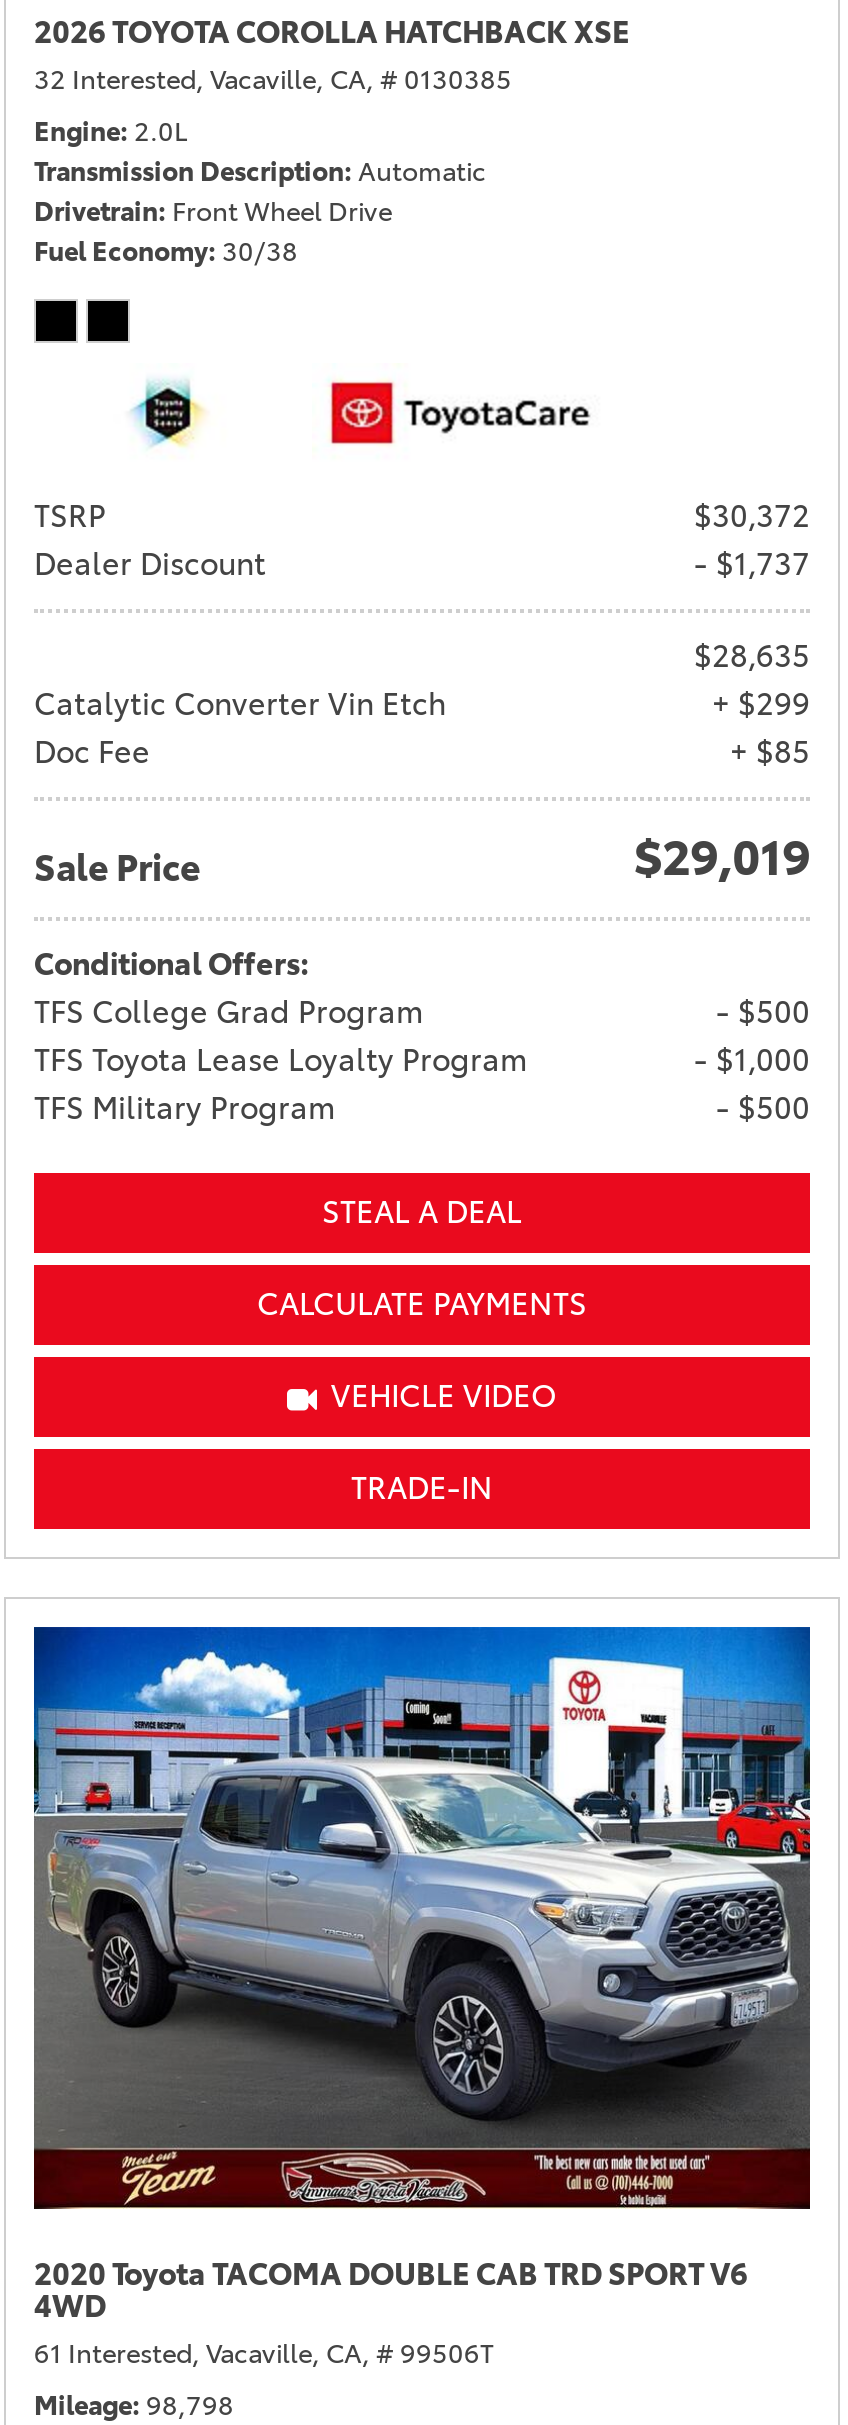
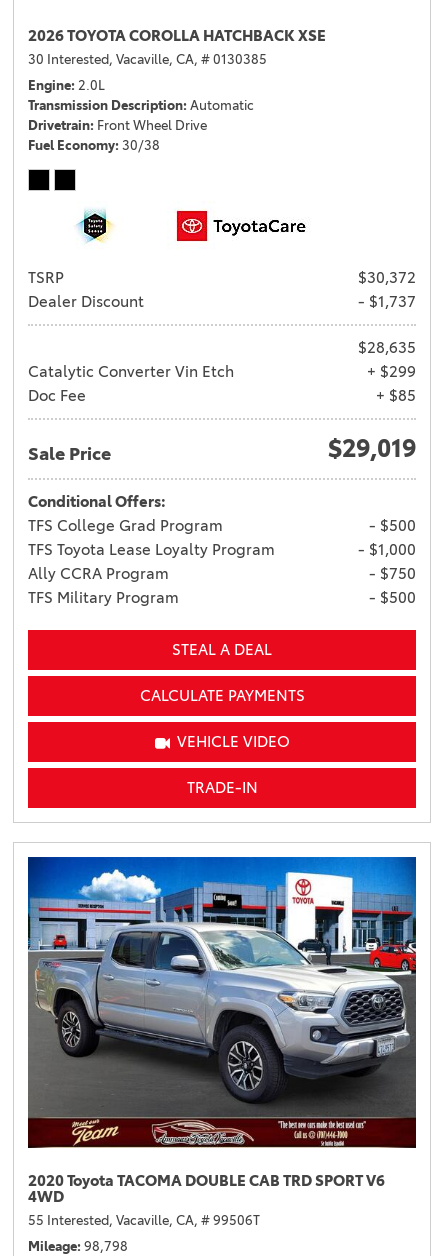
[34,64,512,96] 32 Interested, Vacaville, CA, # 0130385 -> [28,51,267,67] 30 Interested, Vacaville, CA, # 0130385
none -> [28,564,416,583] Ally CCRA Program | - $750
[34,2338,494,2370] 61 Interested, Vacaville, CA, # 99506T -> [28,1212,260,1228] 55 Interested, Vacaville, CA, # 99506T

